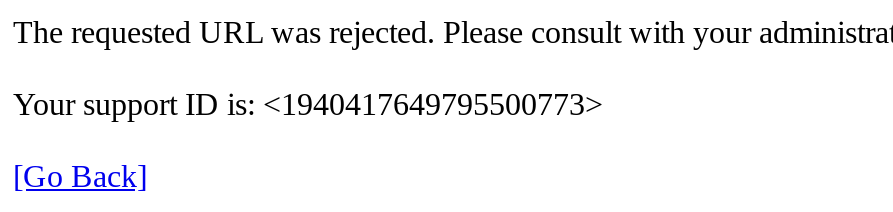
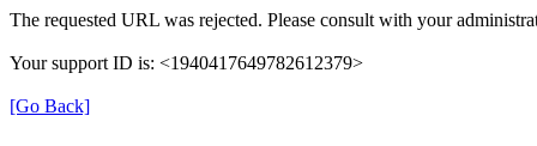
[13,87,603,121] Your support ID is: <1940417649795500773> -> [10,53,363,73] Your support ID is: <1940417649782612379>

